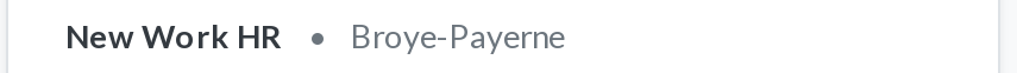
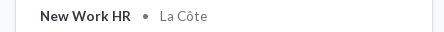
[351,18,565,55] Broye-Payerne -> [160,8,207,24] La Côte

